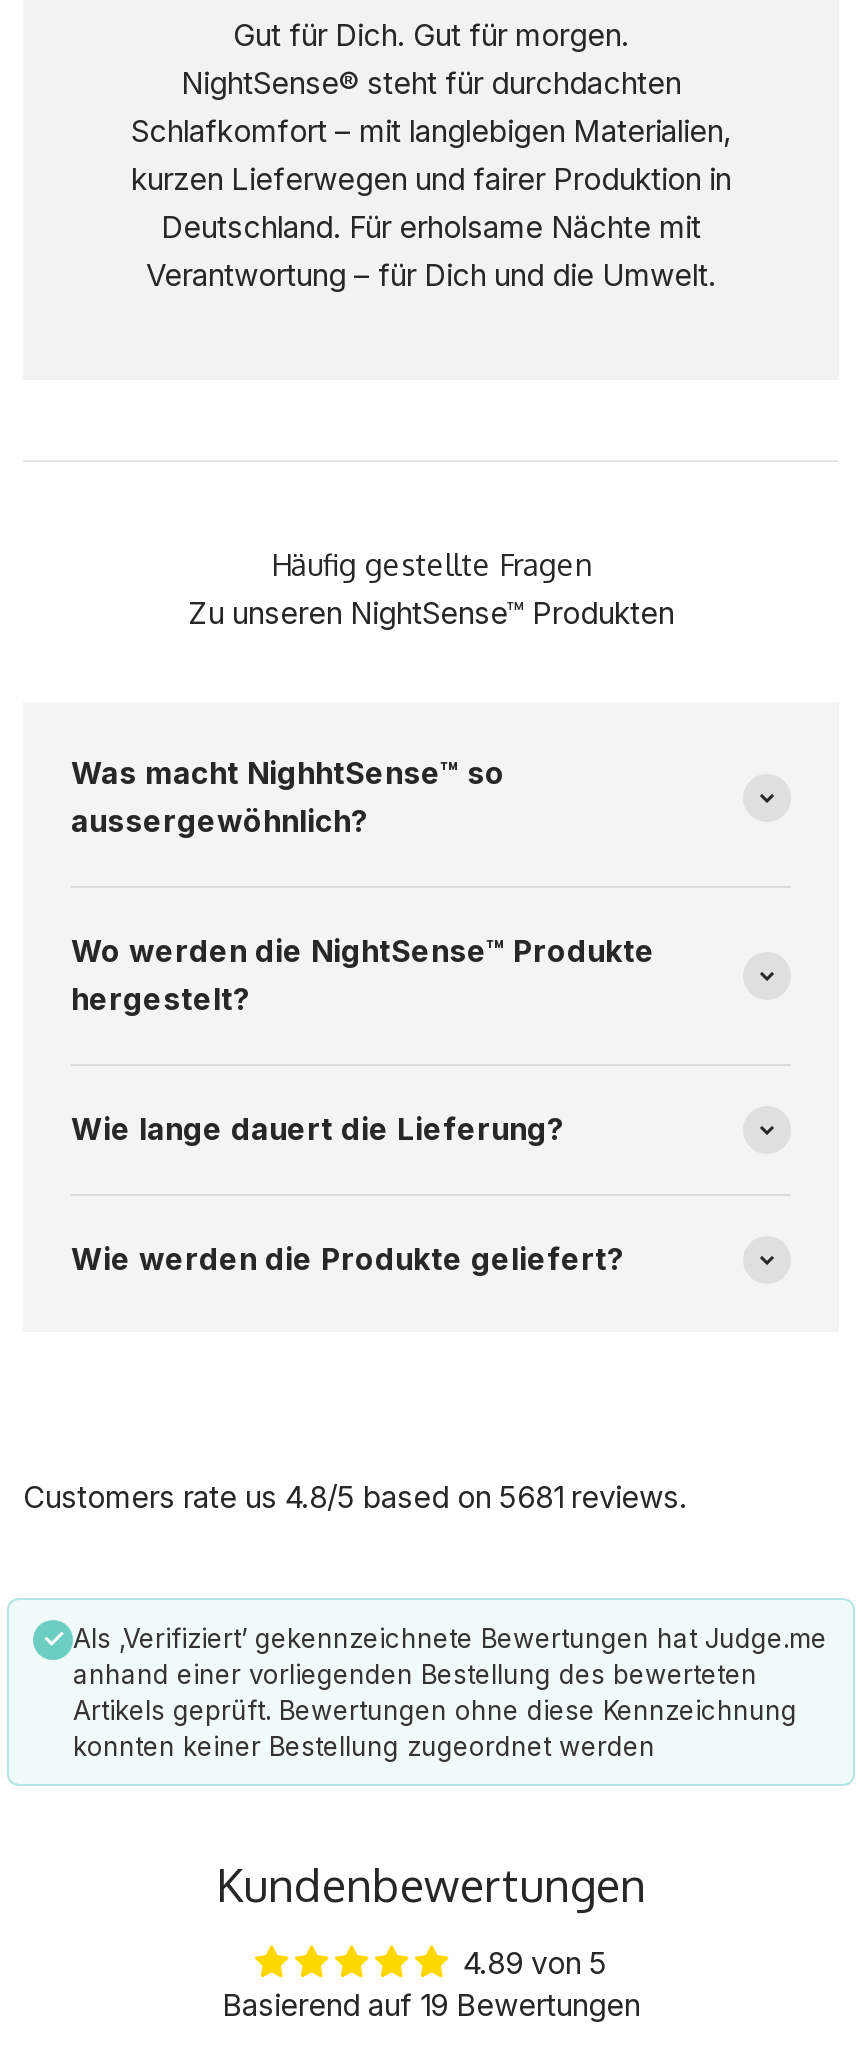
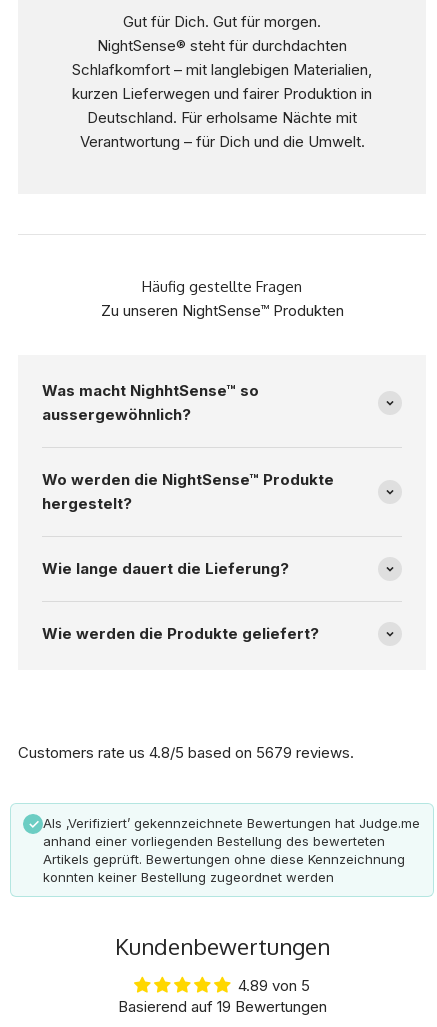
[23,1477,687,1515] Customers rate us 4.8/5 based on 5681 reviews. -> [18,743,354,762] Customers rate us 4.8/5 based on 5679 reviews.

